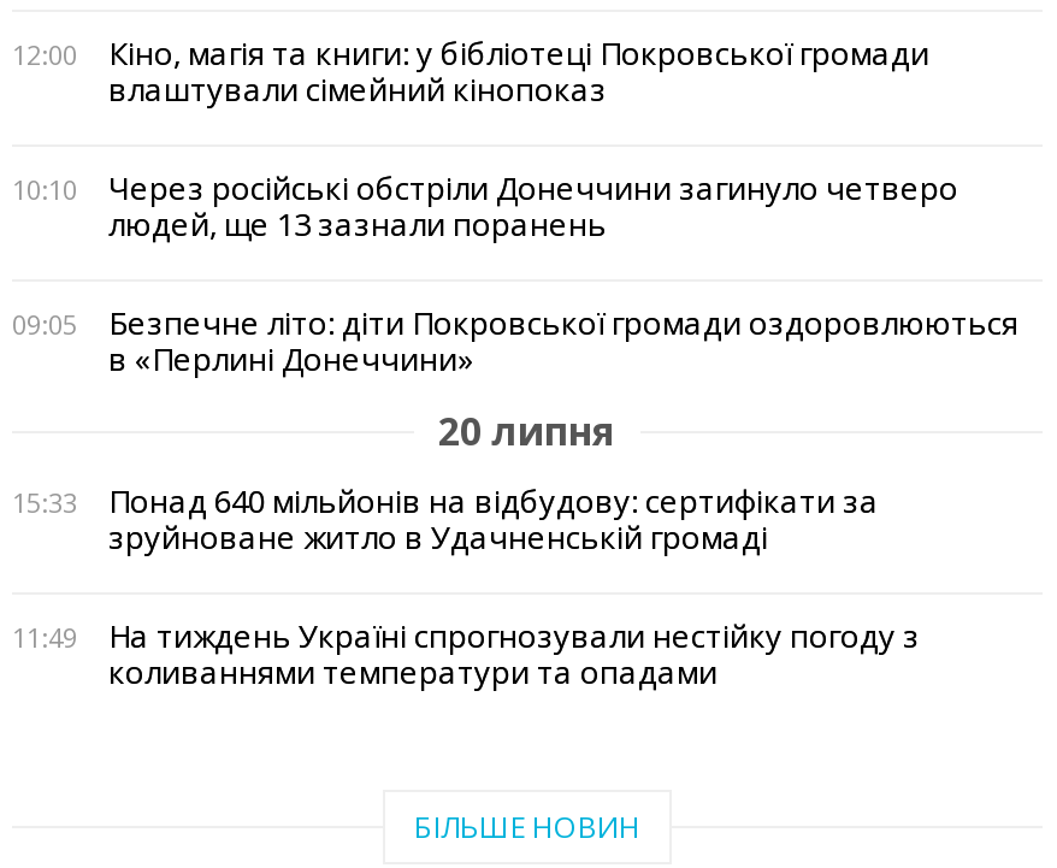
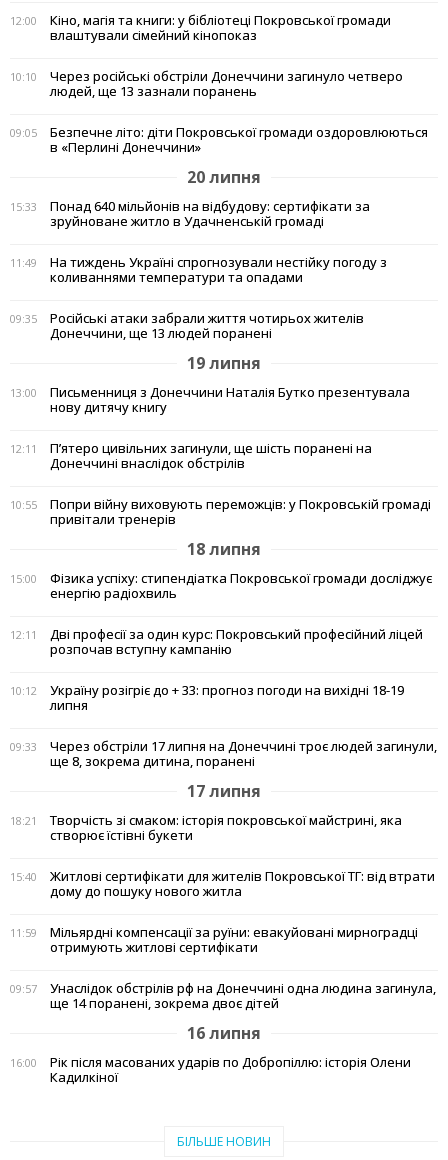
none -> [10,309,437,1086] 09:35 | Російські атаки забрали життя чотирьох жителів | Донеччини, ще 13 людей поранені | 19 липня | 13:00 | Письменниця з Донеччини Наталія Бутко презентувала | нову дитячу книгу | 12:11 | П’ятеро цивільних загинули, ще шість поранені на | Донеччині внаслідок обстрілів | 10:55 | Попри війну виховують переможців: у Покровській громаді | привітали тренерів | 18 липня | 15:00 | Фізика успіху: стипендіатка Покровської громади досліджує | енергію радіохвиль | 12:11 | Дві професії за один курс: Покровський професійний ліцей | розпочав вступну кампанію | 10:12 | Україну розігріє до + 33: прогноз погоди на вихідні 18-19 | липня | 09:33 | Через обстріли 17 липня на Донеччині троє людей загинули, | ще 8, зокрема дитина, поранені | 17 липня | 18:21 | Творчість зі смаком: історія покровської майстрині, яка | створює їстівні букети | 15:40 | Житлові сертифікати для жителів Покровської ТГ: від втрати | дому до пошуку нового житла | 11:59 | Мільярдні компенсації за руїни: евакуйовані мирноградці | отримують житлові сертифікати | 09:57 | Унаслідок обстрілів рф на Донеччині одна людина загинула, | ще 14 поранені, зокрема двоє дітей | 16 липня | 16:00 | Рік після масованих ударів по Добропіллю: історія Олени | Кадилкіної

